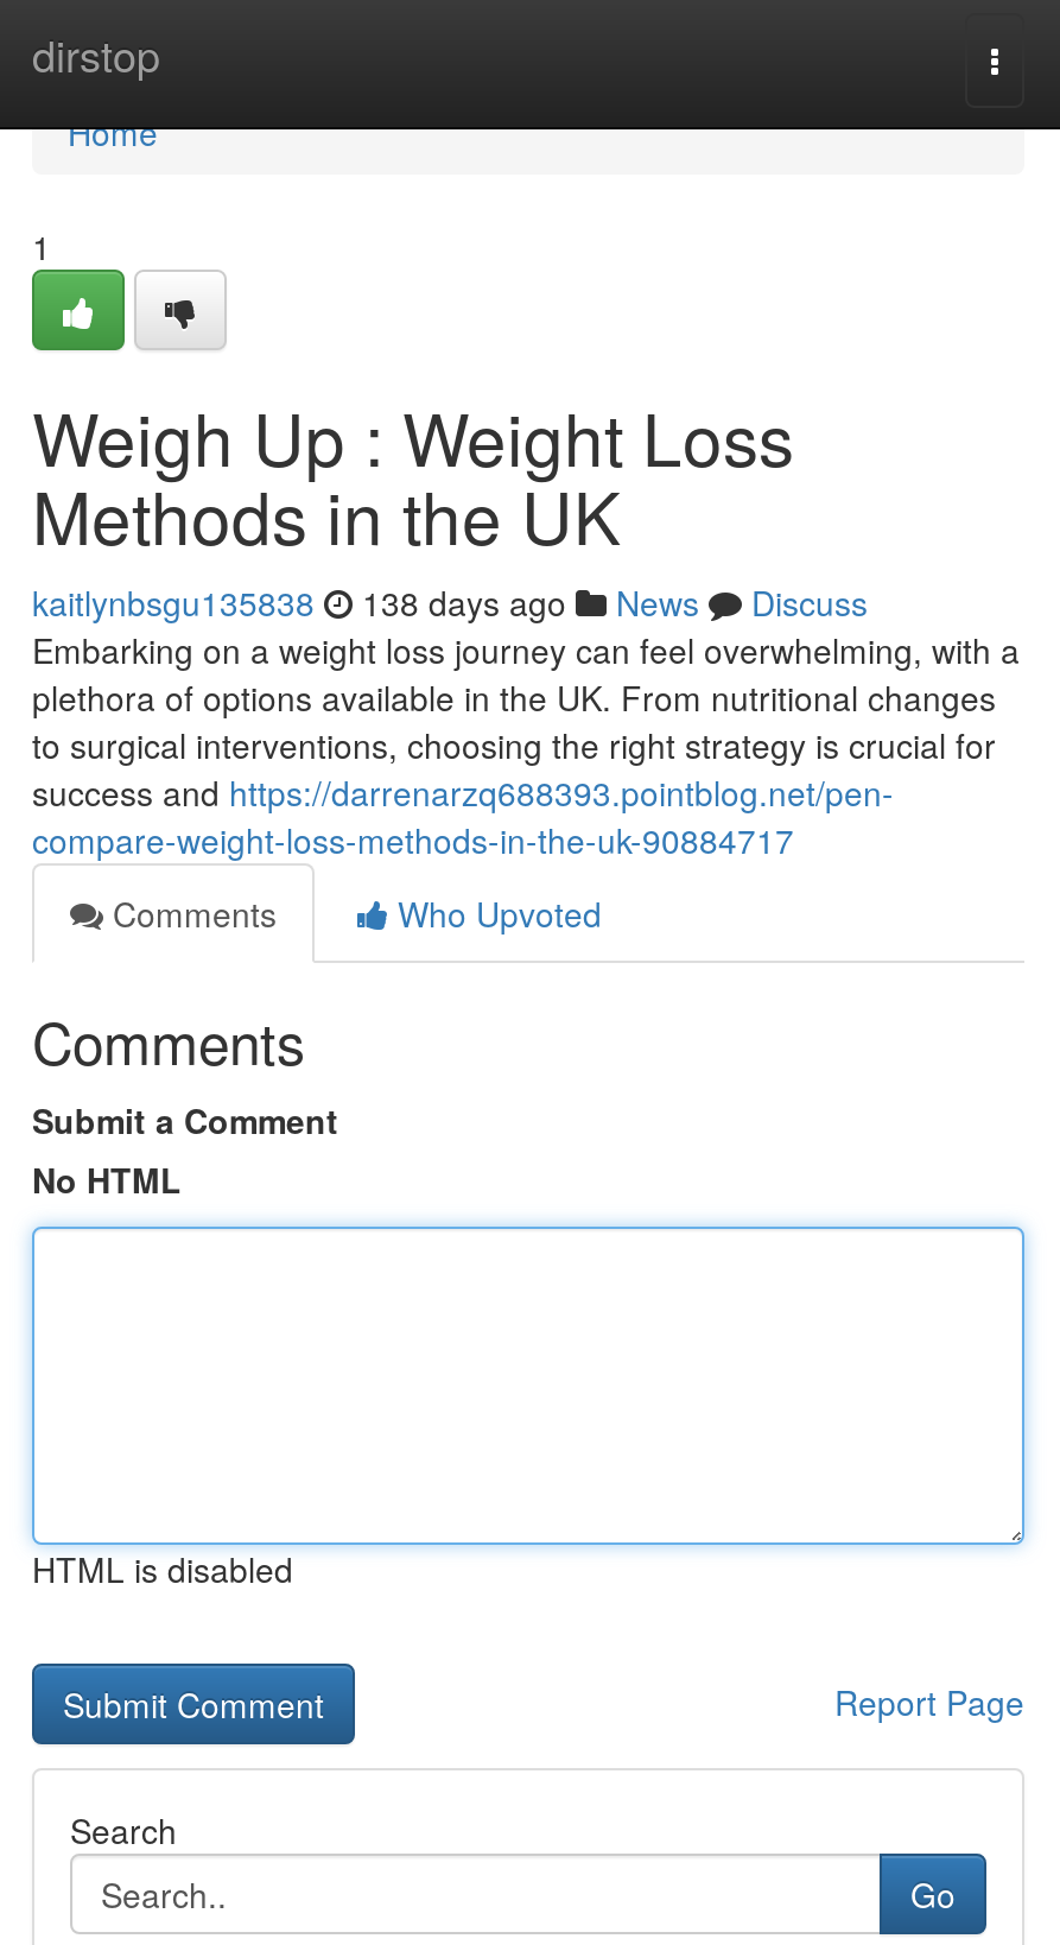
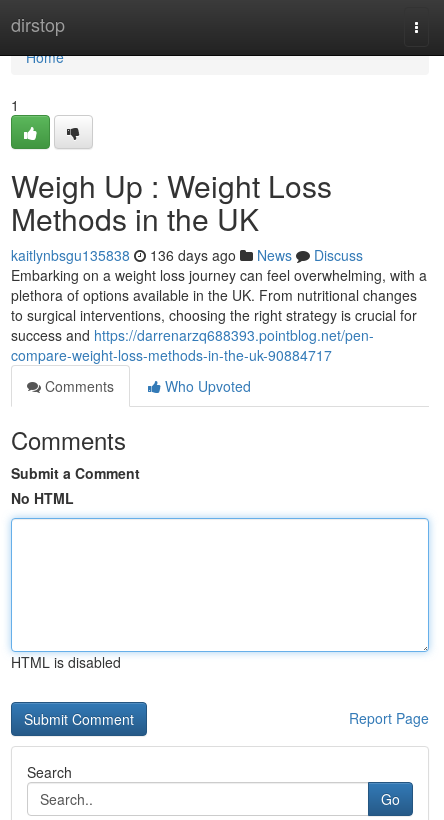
[32,578,868,626] kaitlynbsgu135838 138 days ago News Discuss -> [11,245,363,265] kaitlynbsgu135838 136 days ago News Discuss

